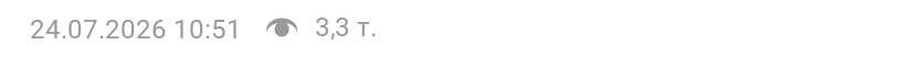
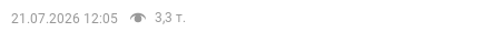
[30,14,242,44] 24.07.2026 10:51 -> [11,11,118,26] 21.07.2026 12:05

